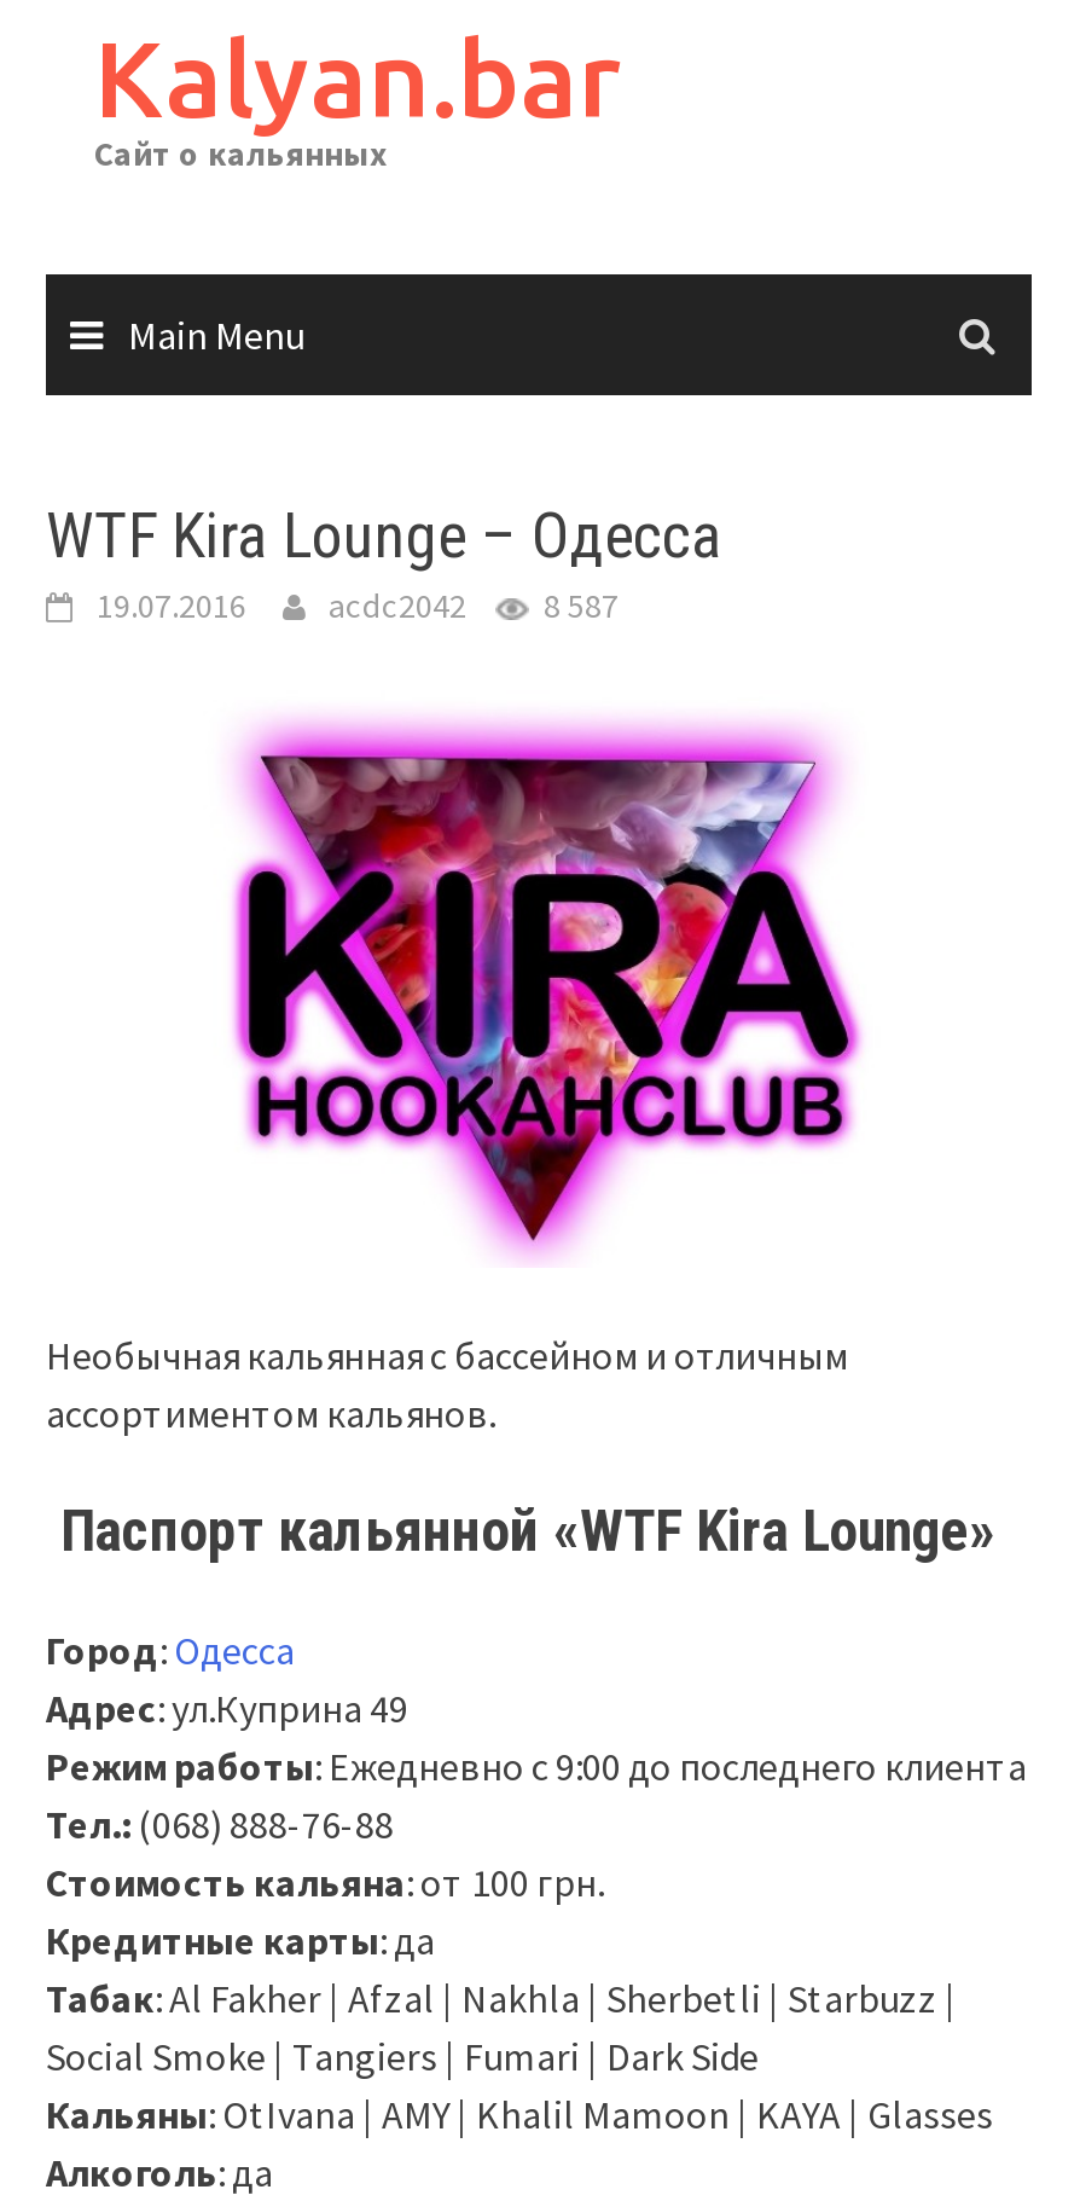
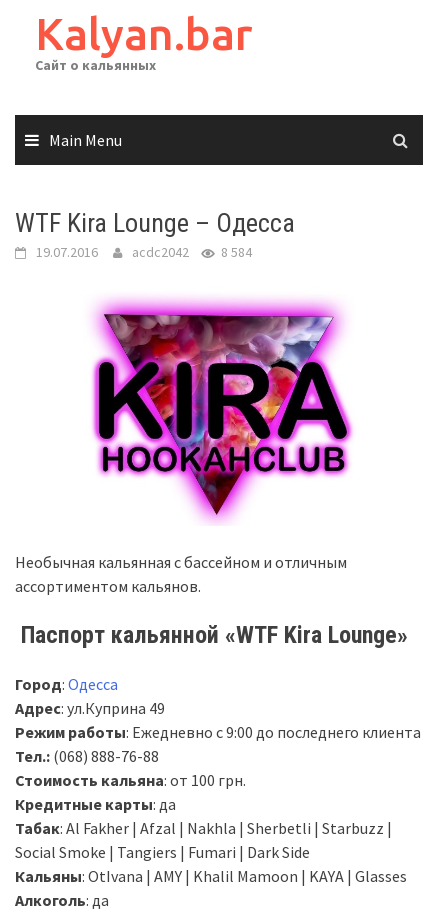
[97,584,619,627] 19.07.2016 acdc2042 8 587 -> [36,243,252,261] 19.07.2016 acdc2042 8 584

